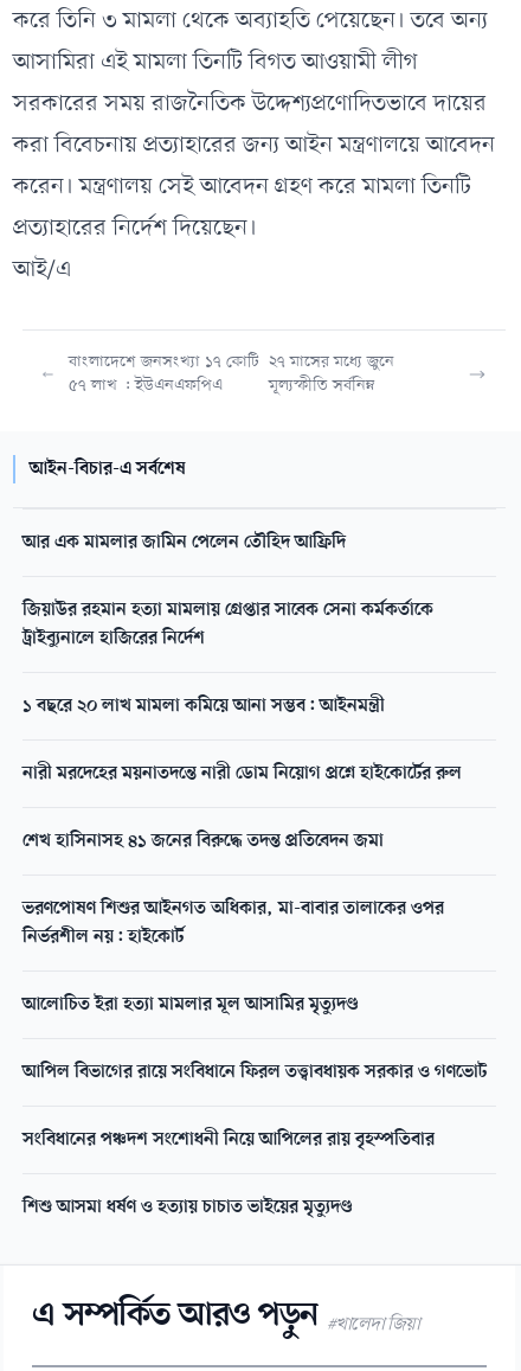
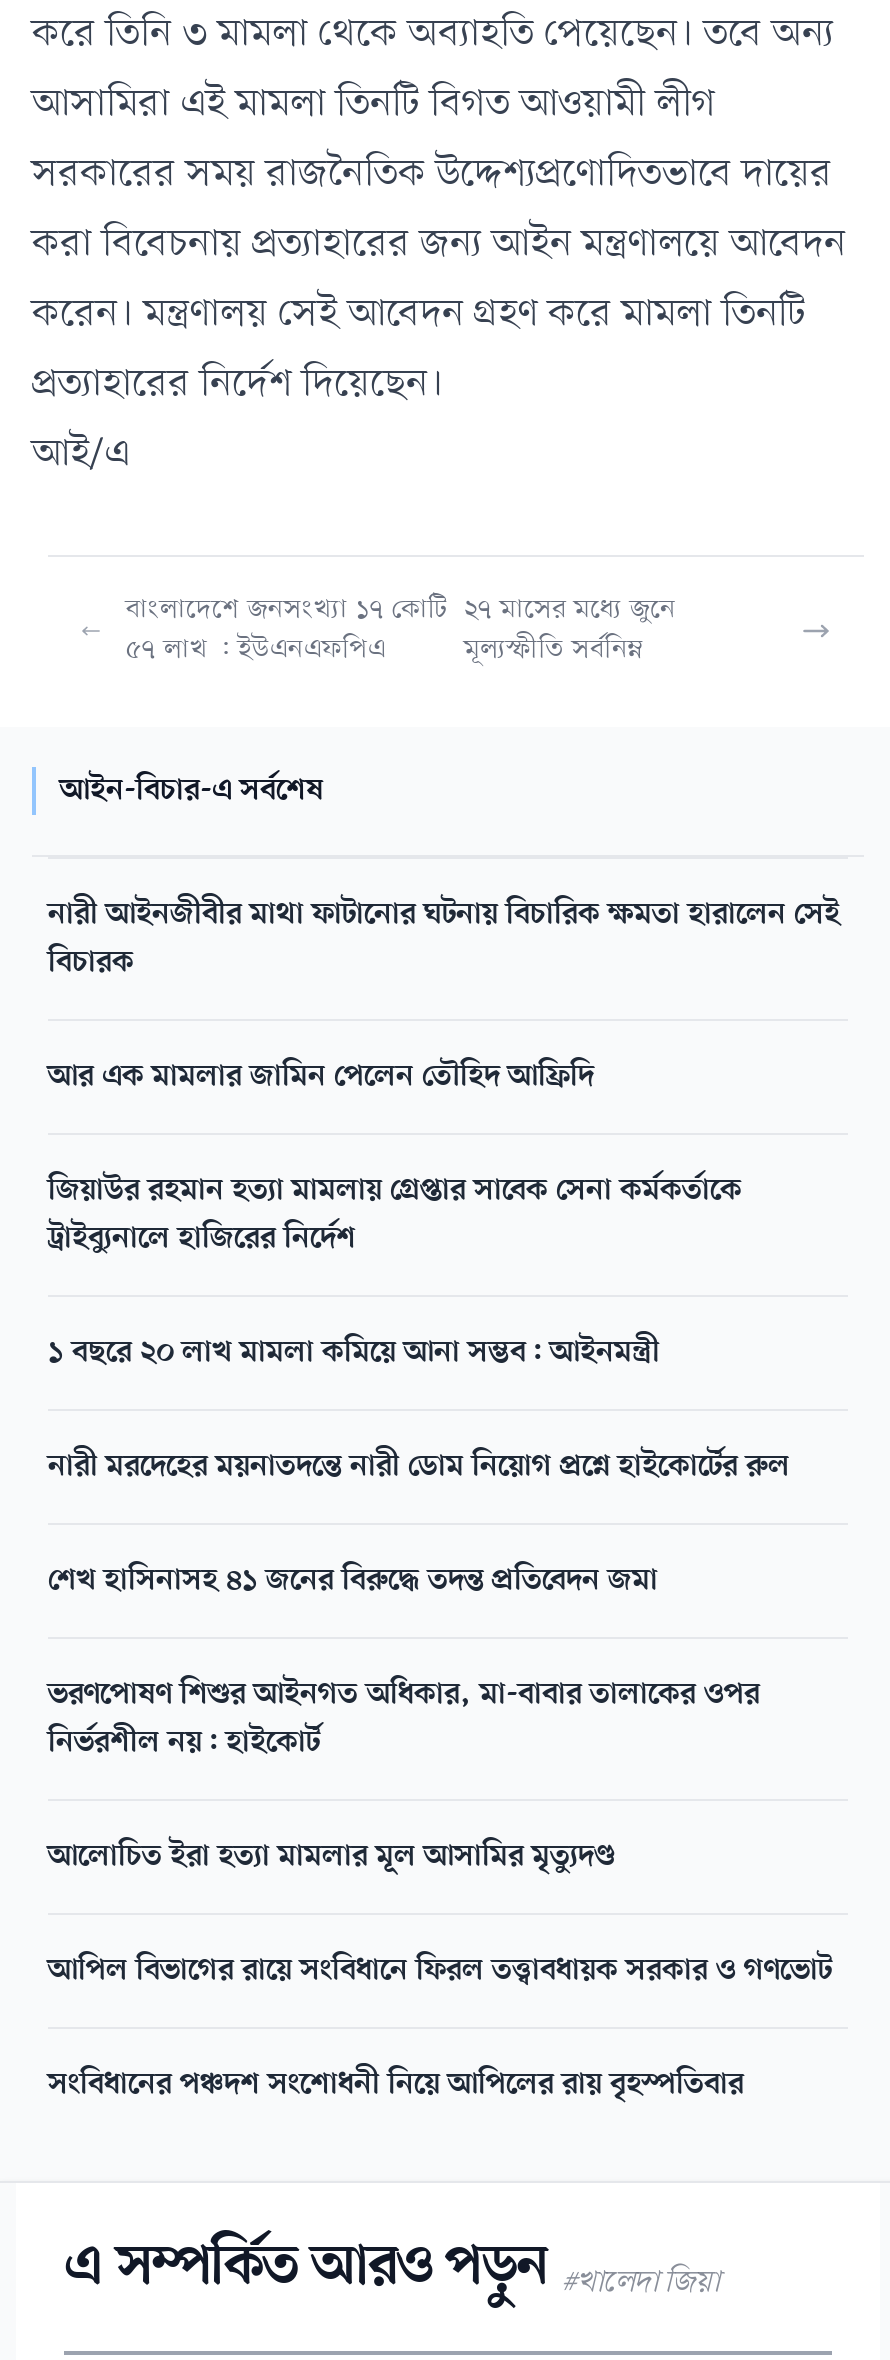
none -> [48,893,840,985] নারী আইনজীবীর মাথা ফাটানোর ঘটনায় বিচারিক ক্ষমতা হারালেন সেই | বিচারক
moved [22,530,487,1153] -> [48,1055,832,2107]: আর এক মামলার জামিন পেলেন তৌহিদ আফ্রিদি | জিয়াউর রহমান হত্যা মামলায় গ্রেপ্তার সাবেক সেনা কর্মকর্তাকে | ট্রাইব্যুনালে হাজিরের নির্দেশ | ... | আপিল বিভাগের রায়ে সংবিধানে ফিরল তত্ত্বাবধায়ক সরকার ও গণভোট | সংবিধানের পঞ্চদশ সংশোধনী নিয়ে আপিলের রায় বৃহস্পতিবার
[22,1194,353,1221] শিশু আসমা ধর্ষণ ও হত্যায় চাচাত ভাইয়ের মৃত্যুদণ্ড -> none

